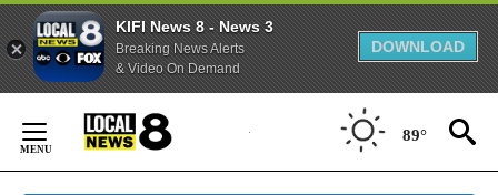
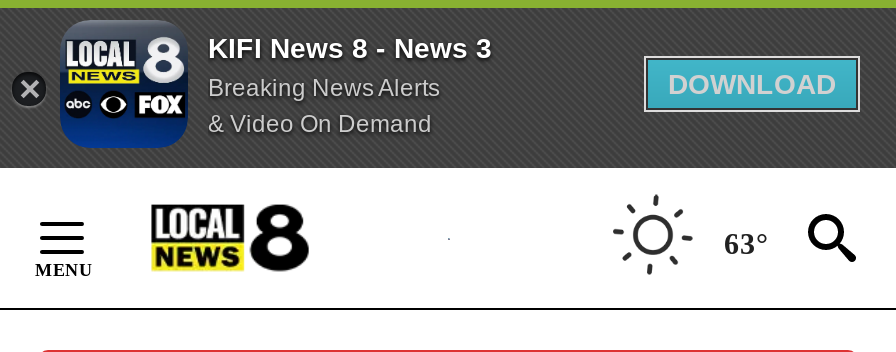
[402,126,427,144] 89° -> [724,227,768,259] 63°

